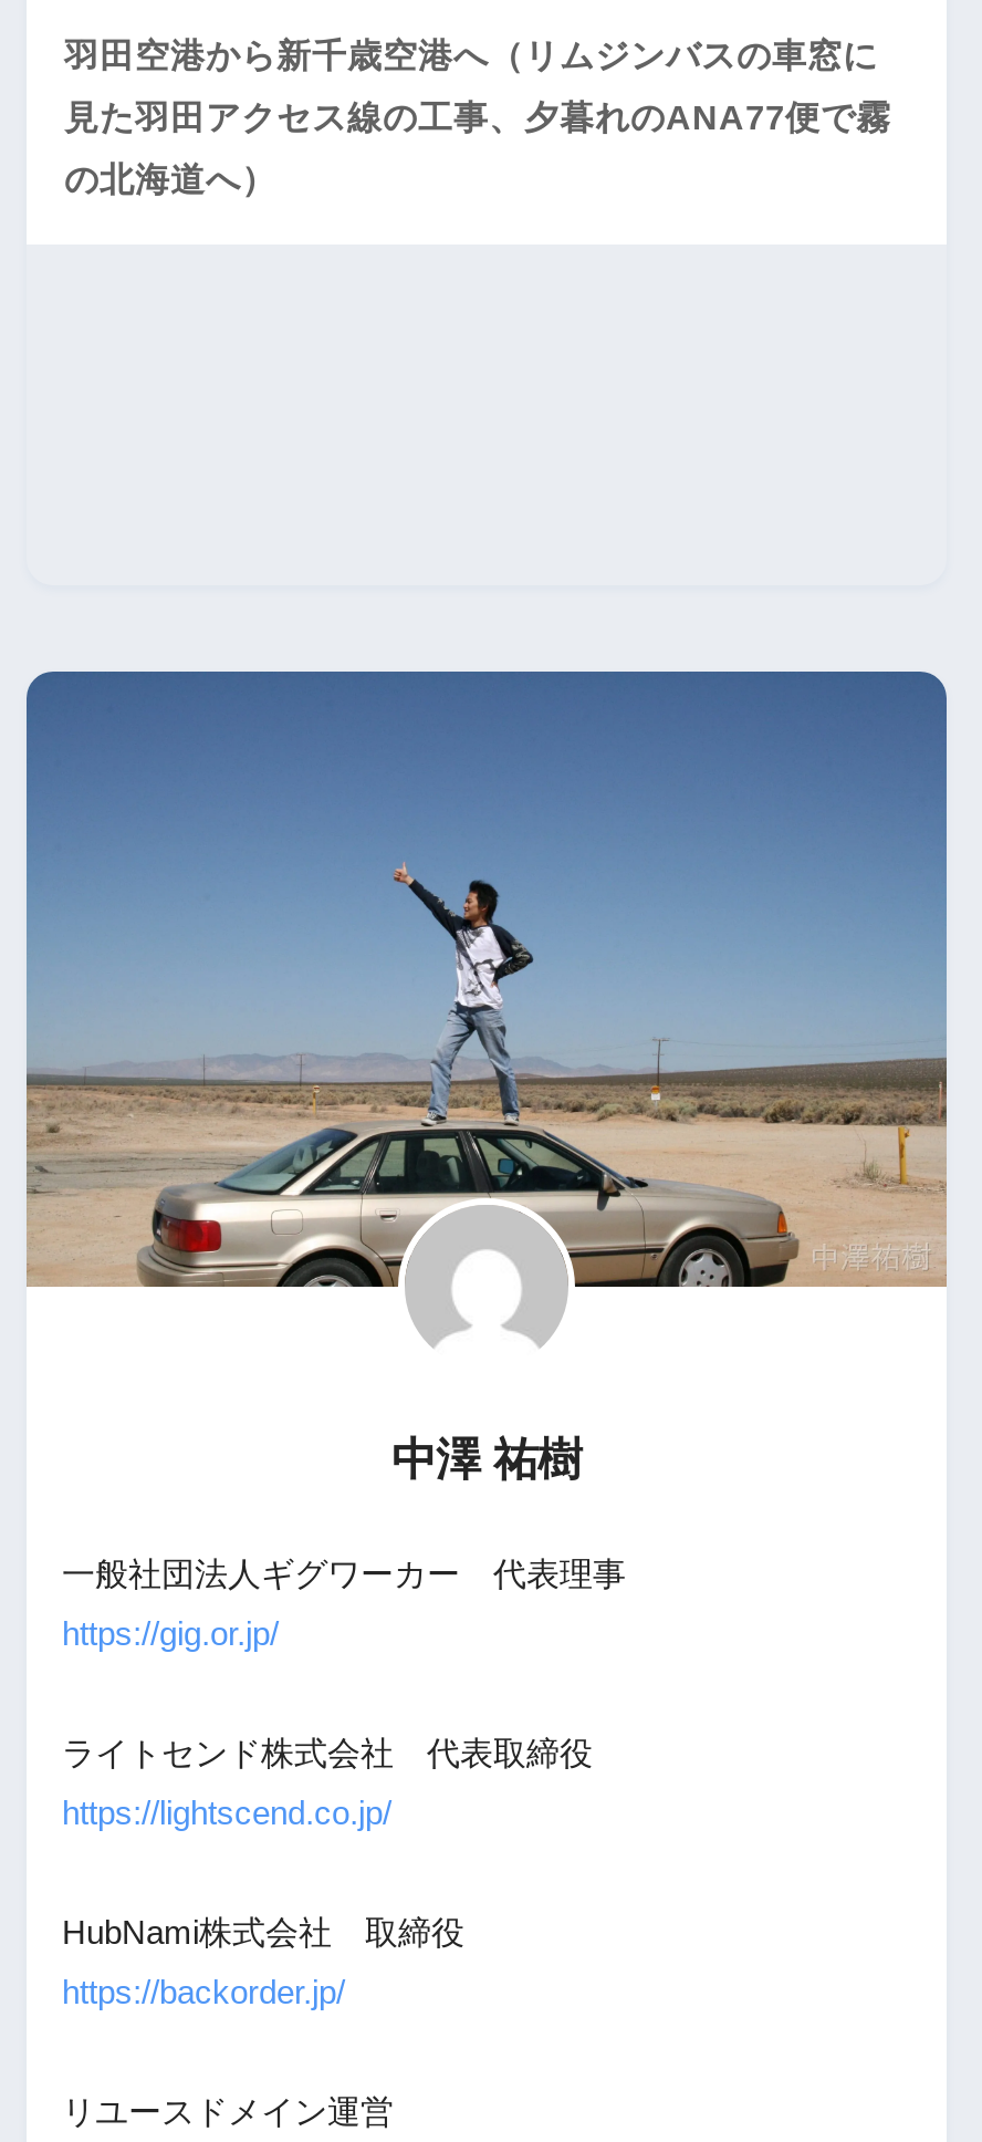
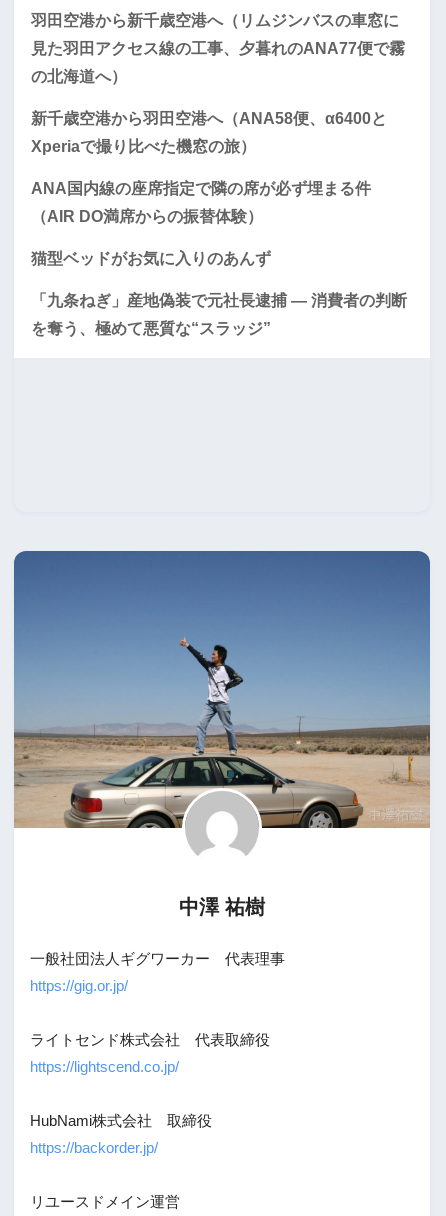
none -> [31,110,407,337] 新千歳空港から羽田空港へ（ANA58便、α6400と | Xperiaで撮り比べた機窓の旅） | ANA国内線の座席指定で隣の席が必ず埋まる件 | （AIR DO満席からの振替体験） | 猫型ベッドがお気に入りのあんず | 「九条ねぎ」産地偽装で元社長逮捕 ― 消費者の判断 | を奪う、極めて悪質な“スラッジ”

